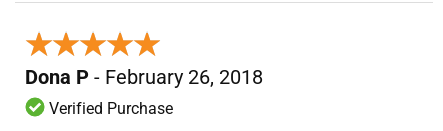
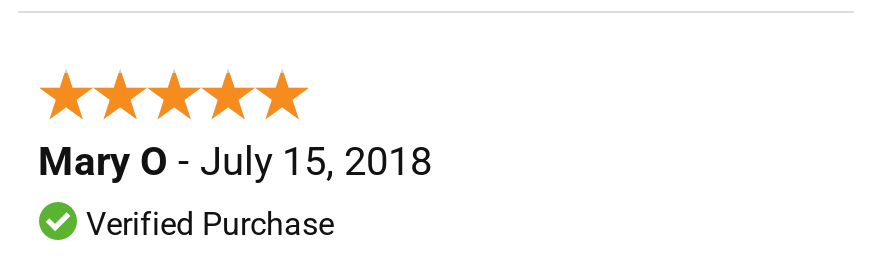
[25,65,263,89] Dona P - February 26, 2018 -> [38,137,432,185] Mary O - July 15, 2018

